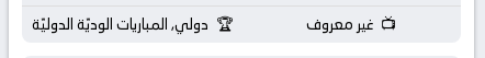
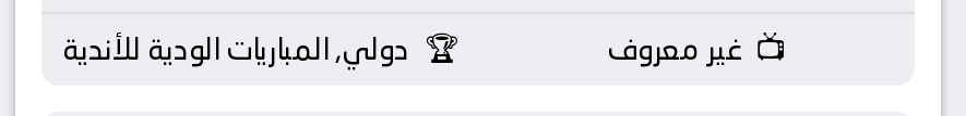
[31,12,208,36] دولي, المباريات الوديّة الدوليّة -> [62,25,409,73] دولي, المباريات الودية للأندية

